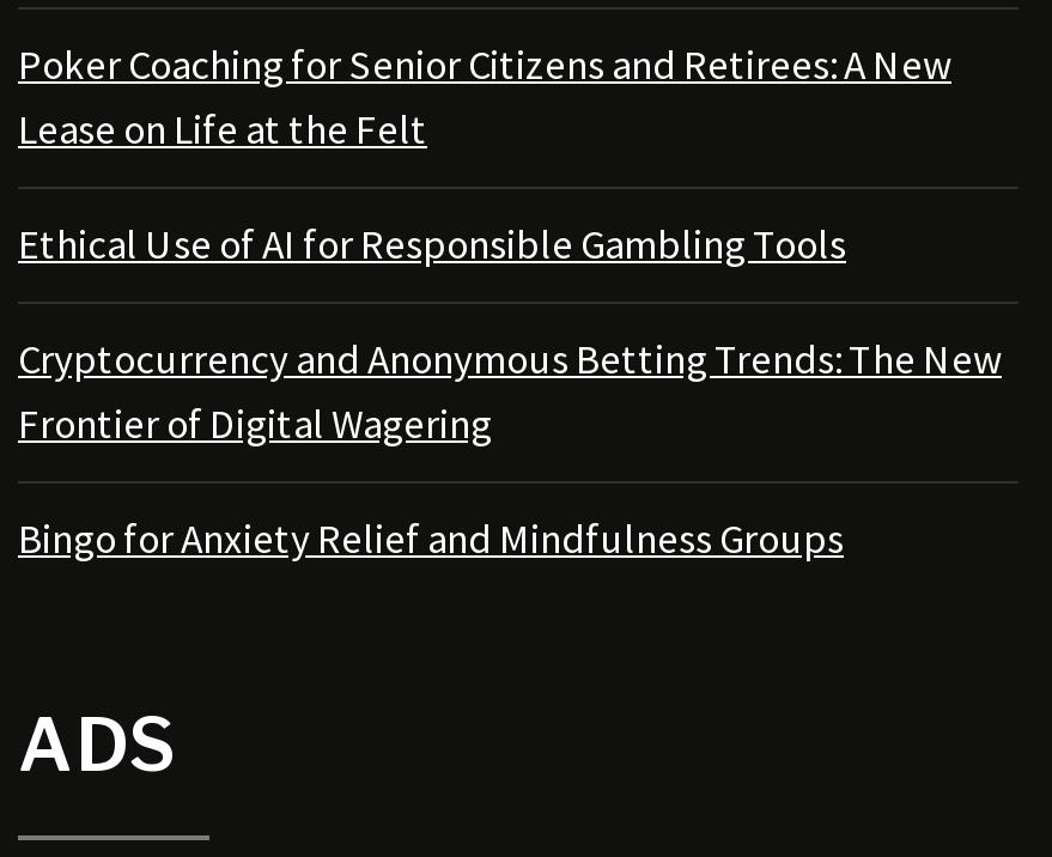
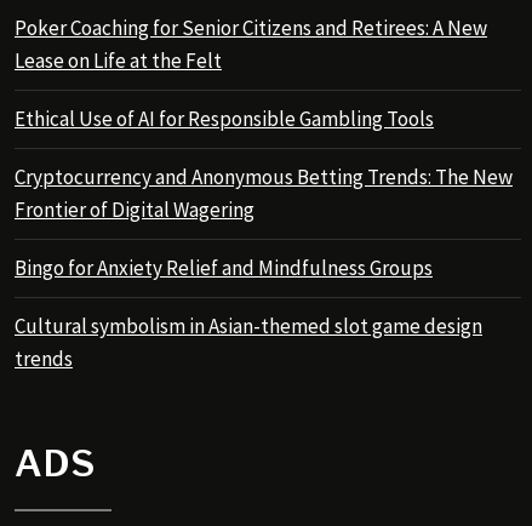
none -> [15,313,482,372] Cultural symbolism in Asian-themed slot game design | trends

